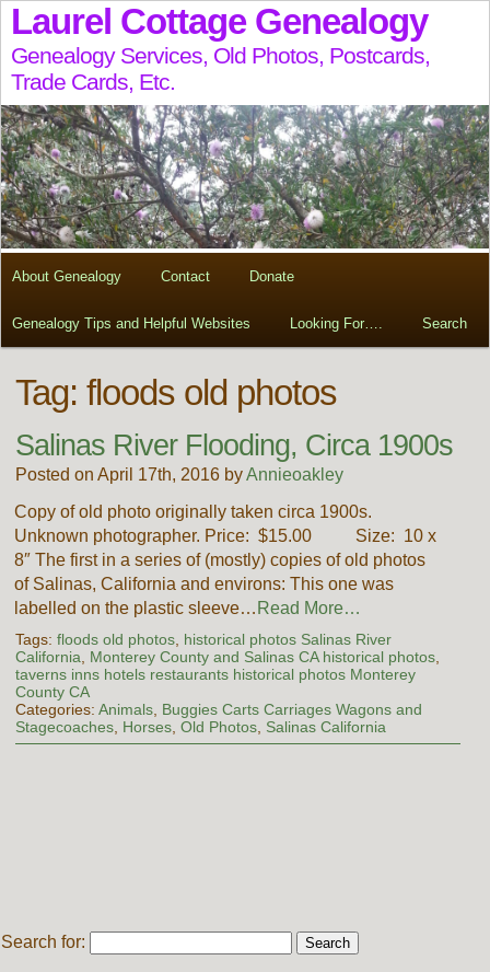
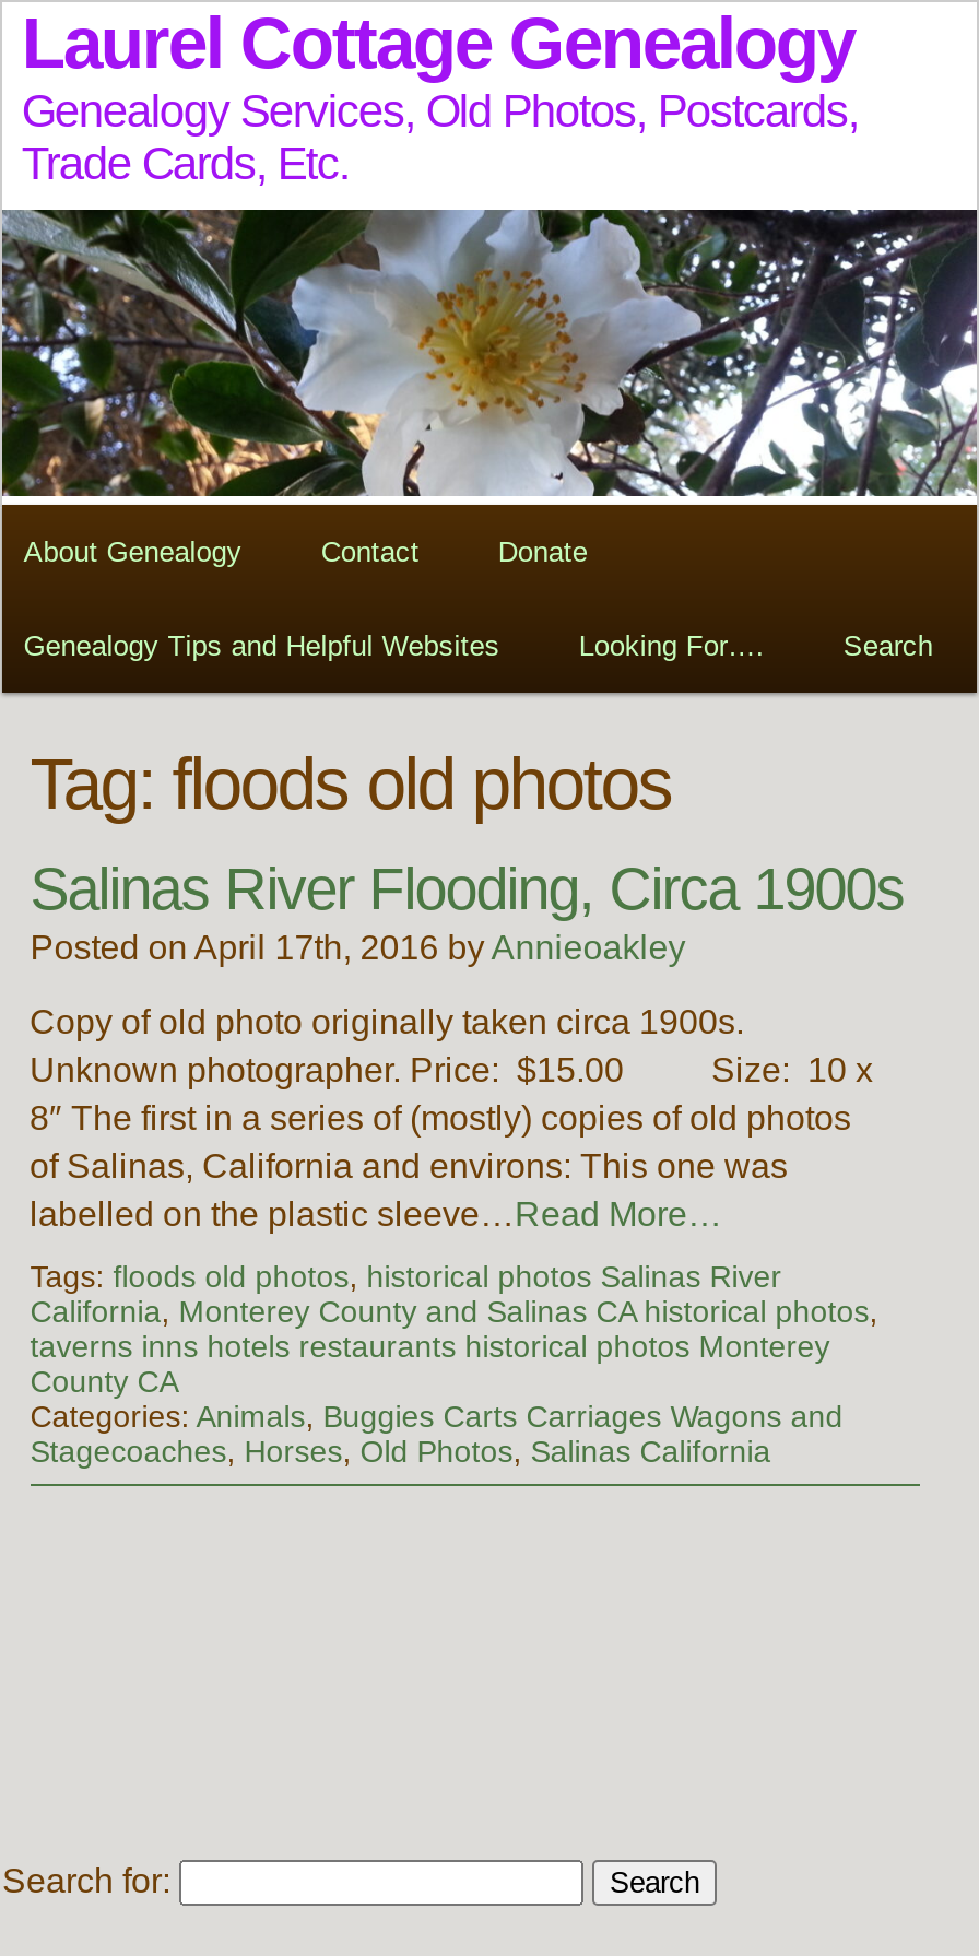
[3,104,487,250] [image] -> [7,208,972,498] [image]

